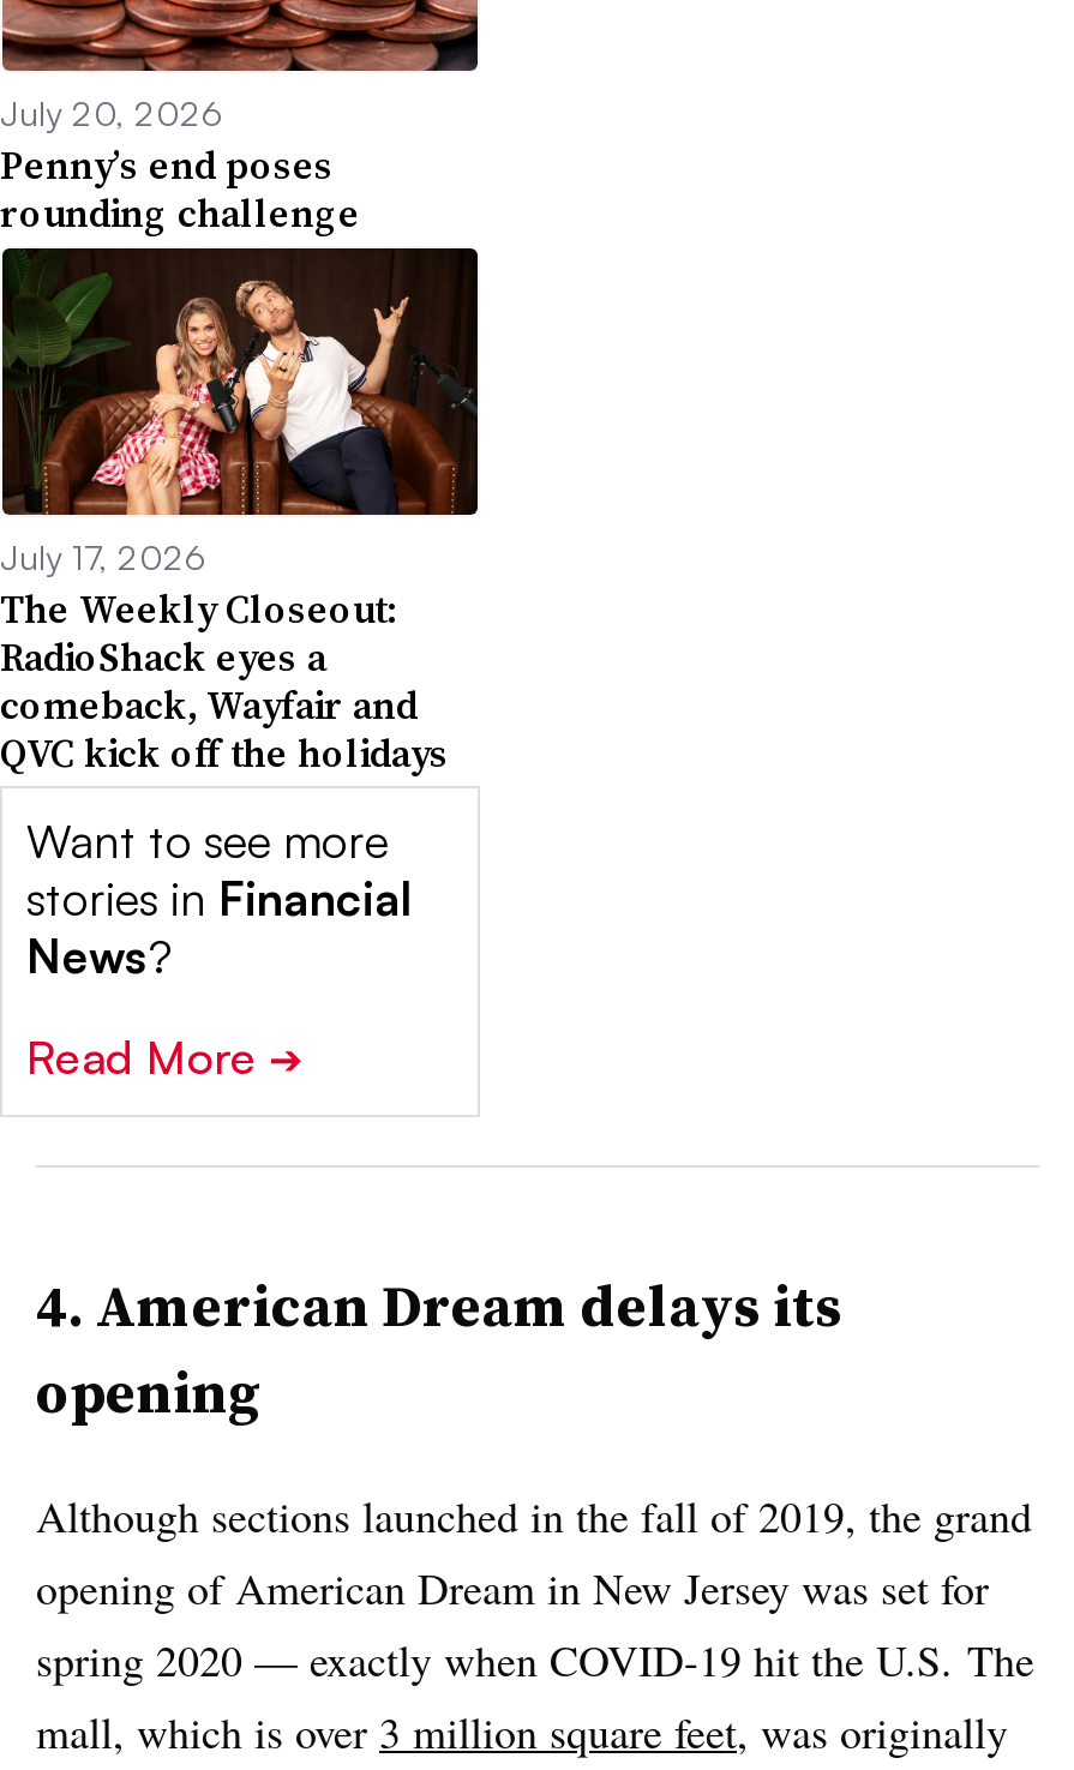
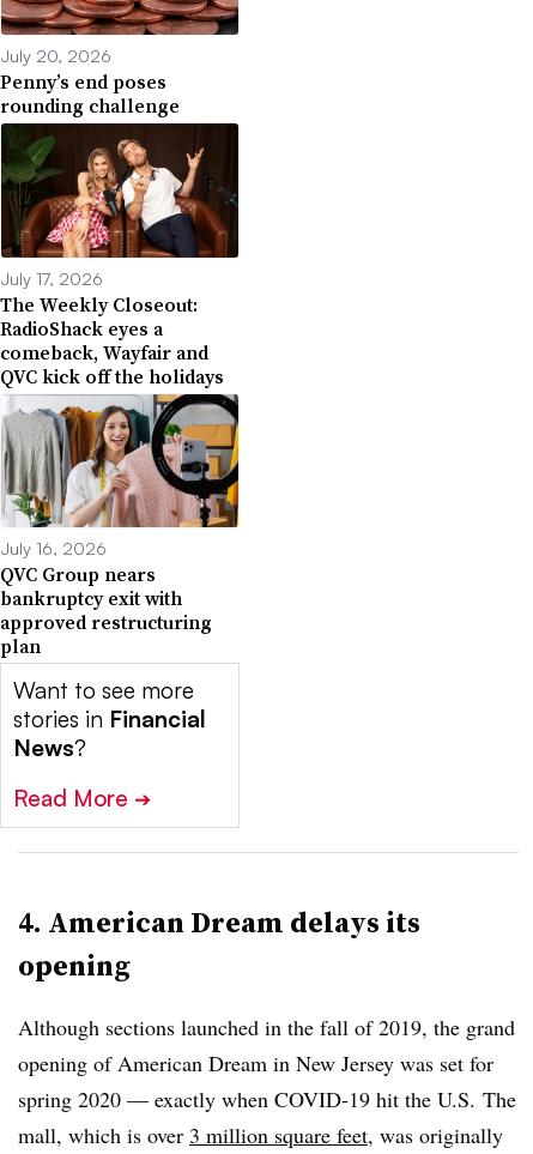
none -> [0,393,240,659] [image] | July 16, 2026 | QVC Group nears | bankruptcy exit with | approved restructuring | plan

